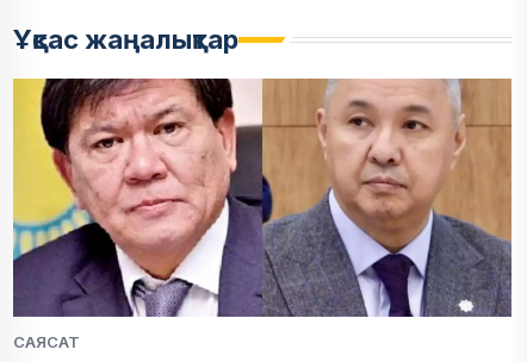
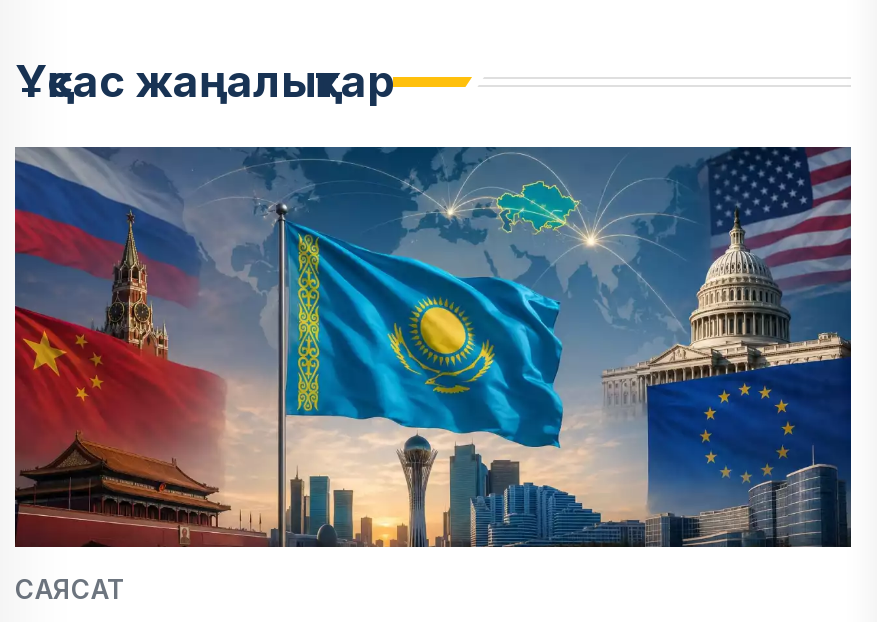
[12,77,513,318] [image] -> [13,145,853,549] [image]

